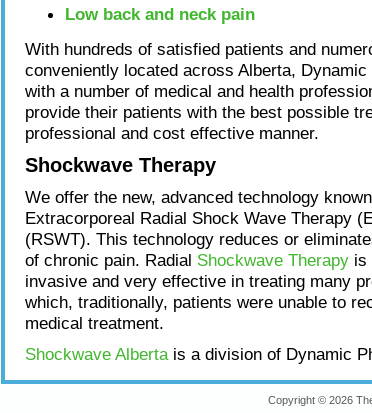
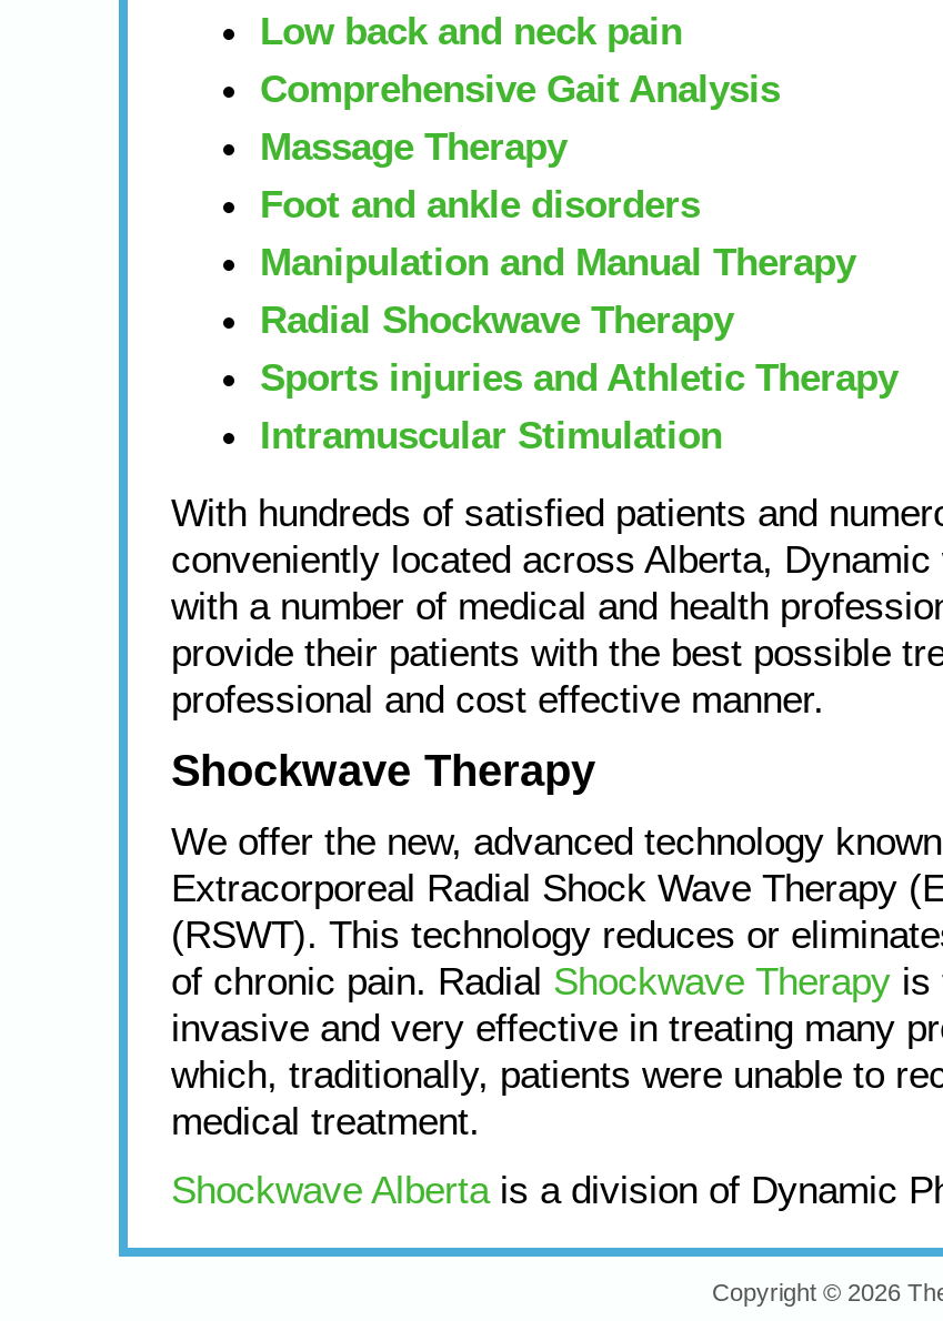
none -> [260,67,897,457] Comprehensive Gait Analysis | Massage Therapy | Foot and ankle disorders | Manipulation and Manual Therapy | Radial Shockwave Therapy | Sports injuries and Athletic Therapy | Intramuscular Stimulation

